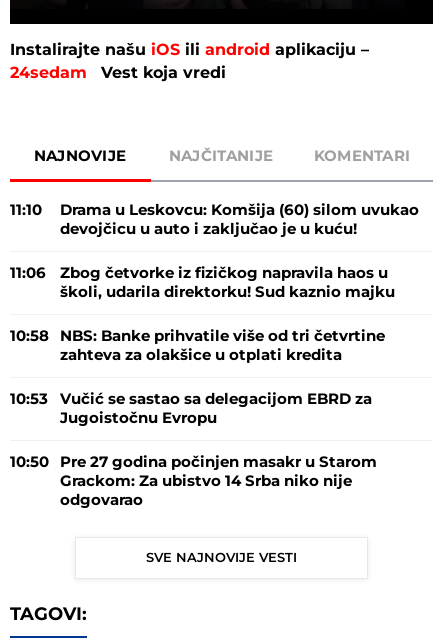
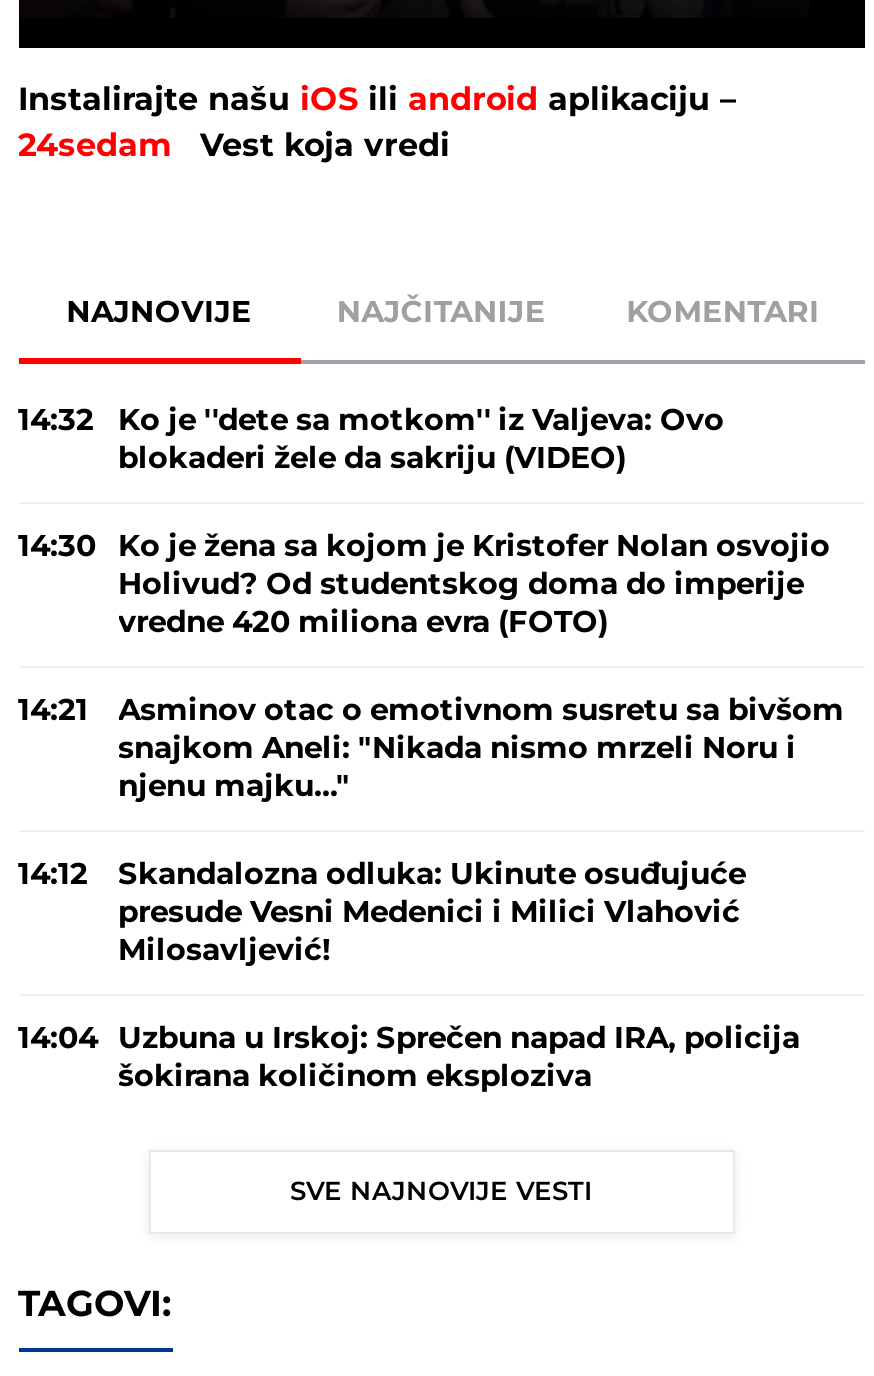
[9,199,41,222] 11:10 -> [18,399,94,445] 14:32
[59,199,418,241] Drama u Leskovcu: Komšija (60) silom uvukao | devojčicu u auto i zaključao je u kuću! -> [118,399,724,483] Ko je ''dete sa motkom'' iz Valjeva: Ovo | blokaderi žele da sakriju (VIDEO)
[9,262,45,285] 11:06 -> [18,525,96,571] 14:30
[59,262,394,304] Zbog četvorke iz fizičkog napravila haos u | školi, udarila direktorku! Sud kaznio majku -> [118,525,830,647] Ko je žena sa kojom je Kristofer Nolan osvojio | Holivud? Od studentskog doma do imperije | vredne 420 miliona evra (FOTO)
[9,325,48,348] 10:58 -> [18,689,88,735] 14:21
[59,325,384,367] NBS: Banke prihvatile više od tri četvrtine | zahteva za olakšice u otplati kredita -> [118,689,844,811] Asminov otac o emotivnom susretu sa bivšom | snajkom Aneli: "Nikada nismo mrzeli Noru i | njenu majku..."
[9,388,47,411] 10:53 -> [18,853,88,899] 14:12
[59,388,371,430] Vučić se sastao sa delegacijom EBRD za | Jugoistočnu Evropu -> [118,853,746,975] Skandalozna odluka: Ukinute osuđujuće | presude Vesni Medenici i Milici Vlahović | Milosavljević!
[9,451,48,474] 10:50 -> [18,1017,98,1063] 14:04
[59,451,376,512] Pre 27 godina počinjen masakr u Starom | Grackom: Za ubistvo 14 Srba niko nije | odgovarao -> [118,1017,800,1101] Uzbuna u Irskoj: Sprečen napad IRA, policija | šokirana količinom eksploziva

